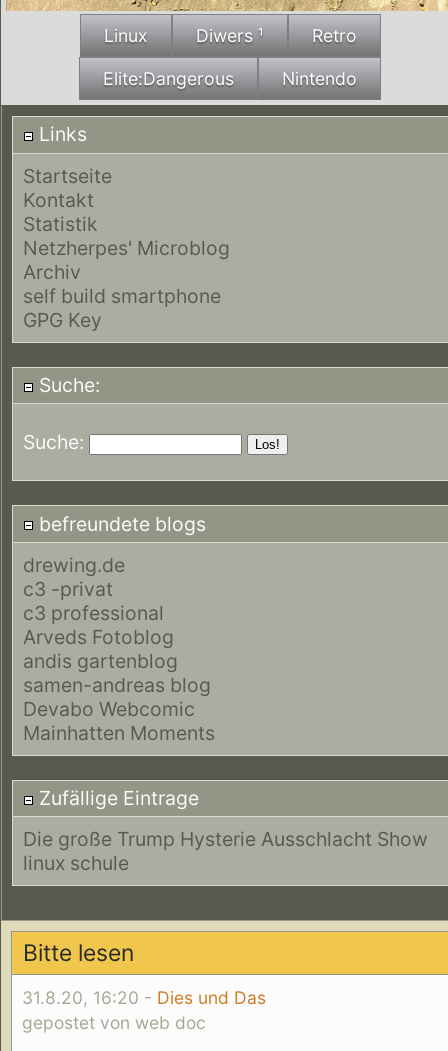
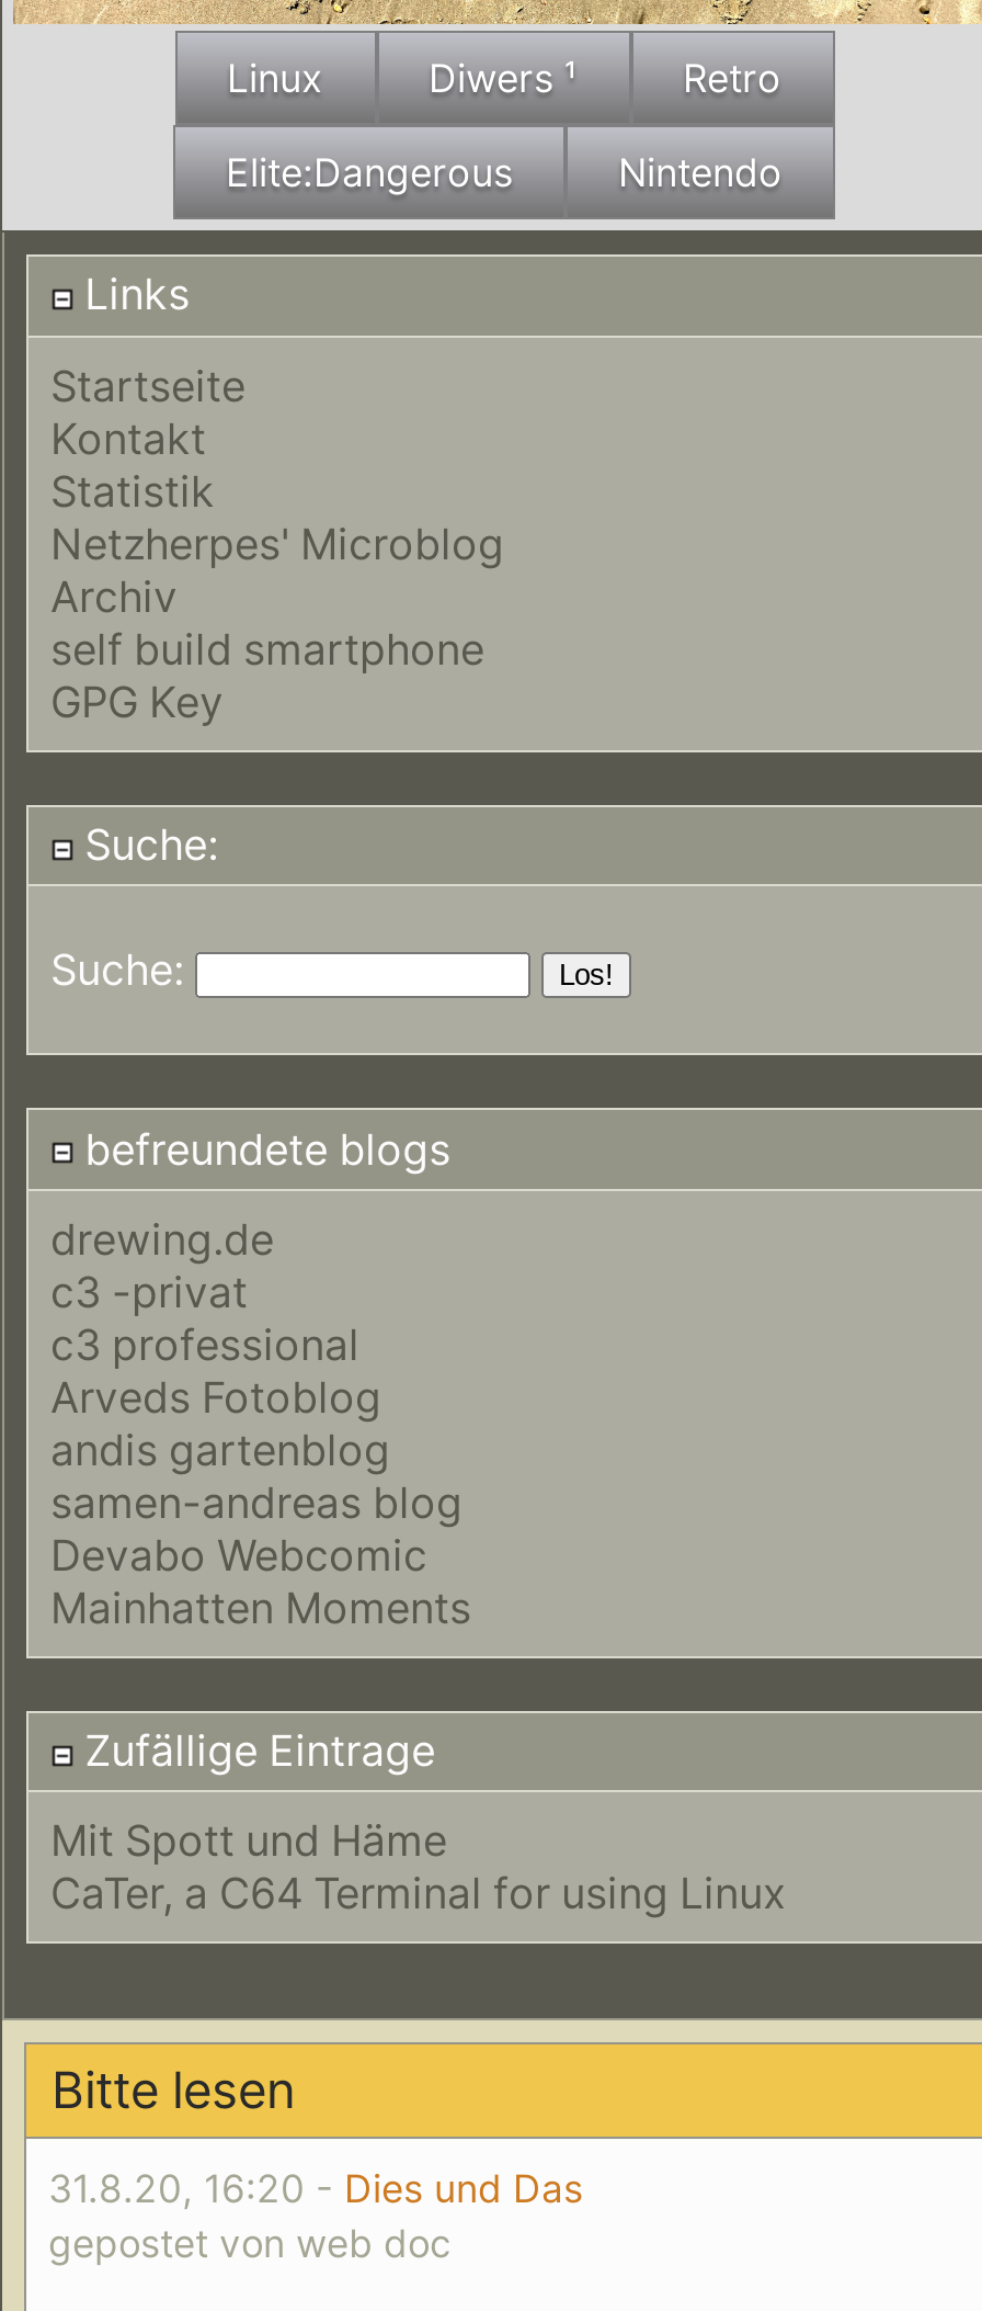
[23,827,428,875] Die große Trump Hysterie Ausschlacht Show | linux schule -> [50,1815,785,1921] Mit Spott und Häme | CaTer, a C64 Terminal for using Linux

